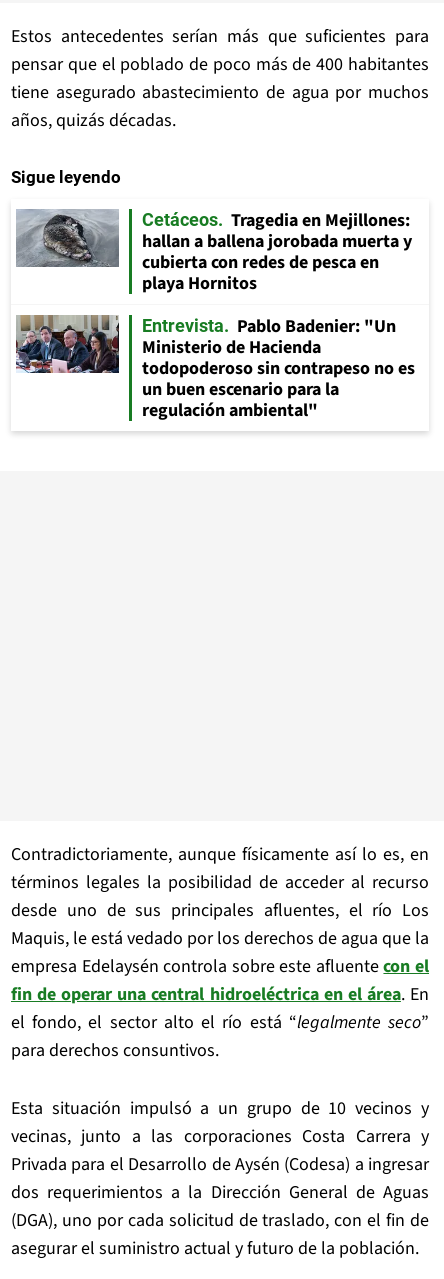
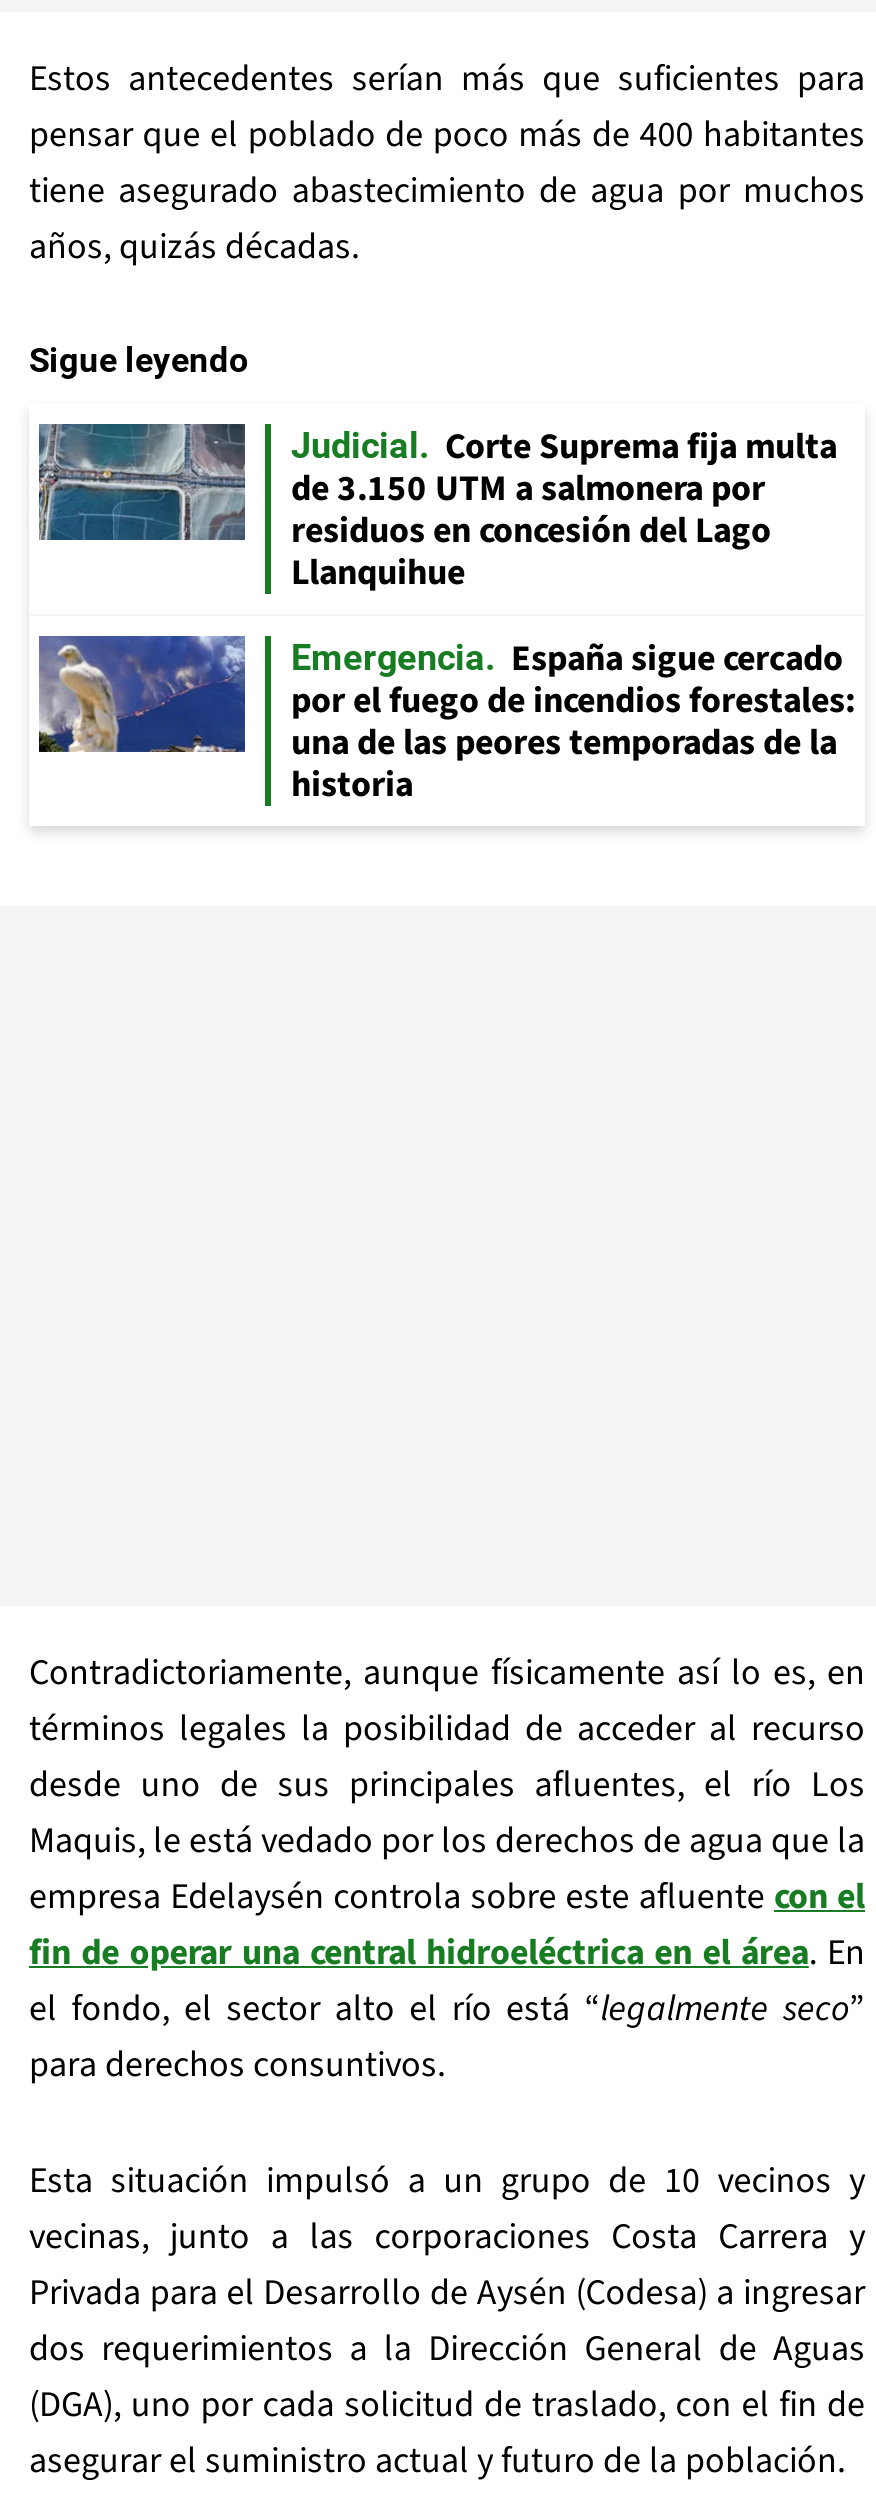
[17,208,412,296] [image] | Cetáceos | Tragedia en Mejillones: | hallan a ballena jorobada muerta y | cubierta con redes de pesca en | playa Hornitos -> [39,422,837,598] [image] | Judicial | Corte Suprema fija multa | de 3.150 UTM a salmonera por | residuos en concesión del Lago | Llanquihue
[15,314,415,423] [image] | Entrevista | Pablo Badenier: "Un | Ministerio de Hacienda | todopoderoso sin contrapeso no es | un buen escenario para la | regulación ambiental" -> [37,634,855,810] [image] | Emergencia | España sigue cercado | por el fuego de incendios forestales: | una de las peores temporadas de la | historia

